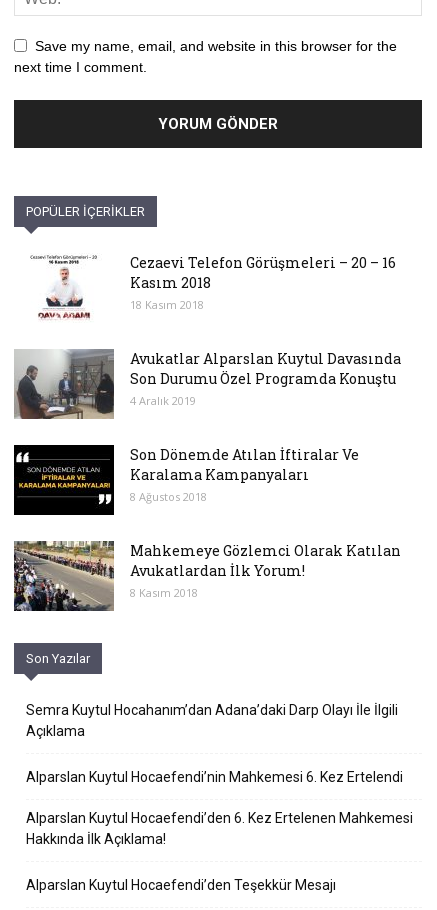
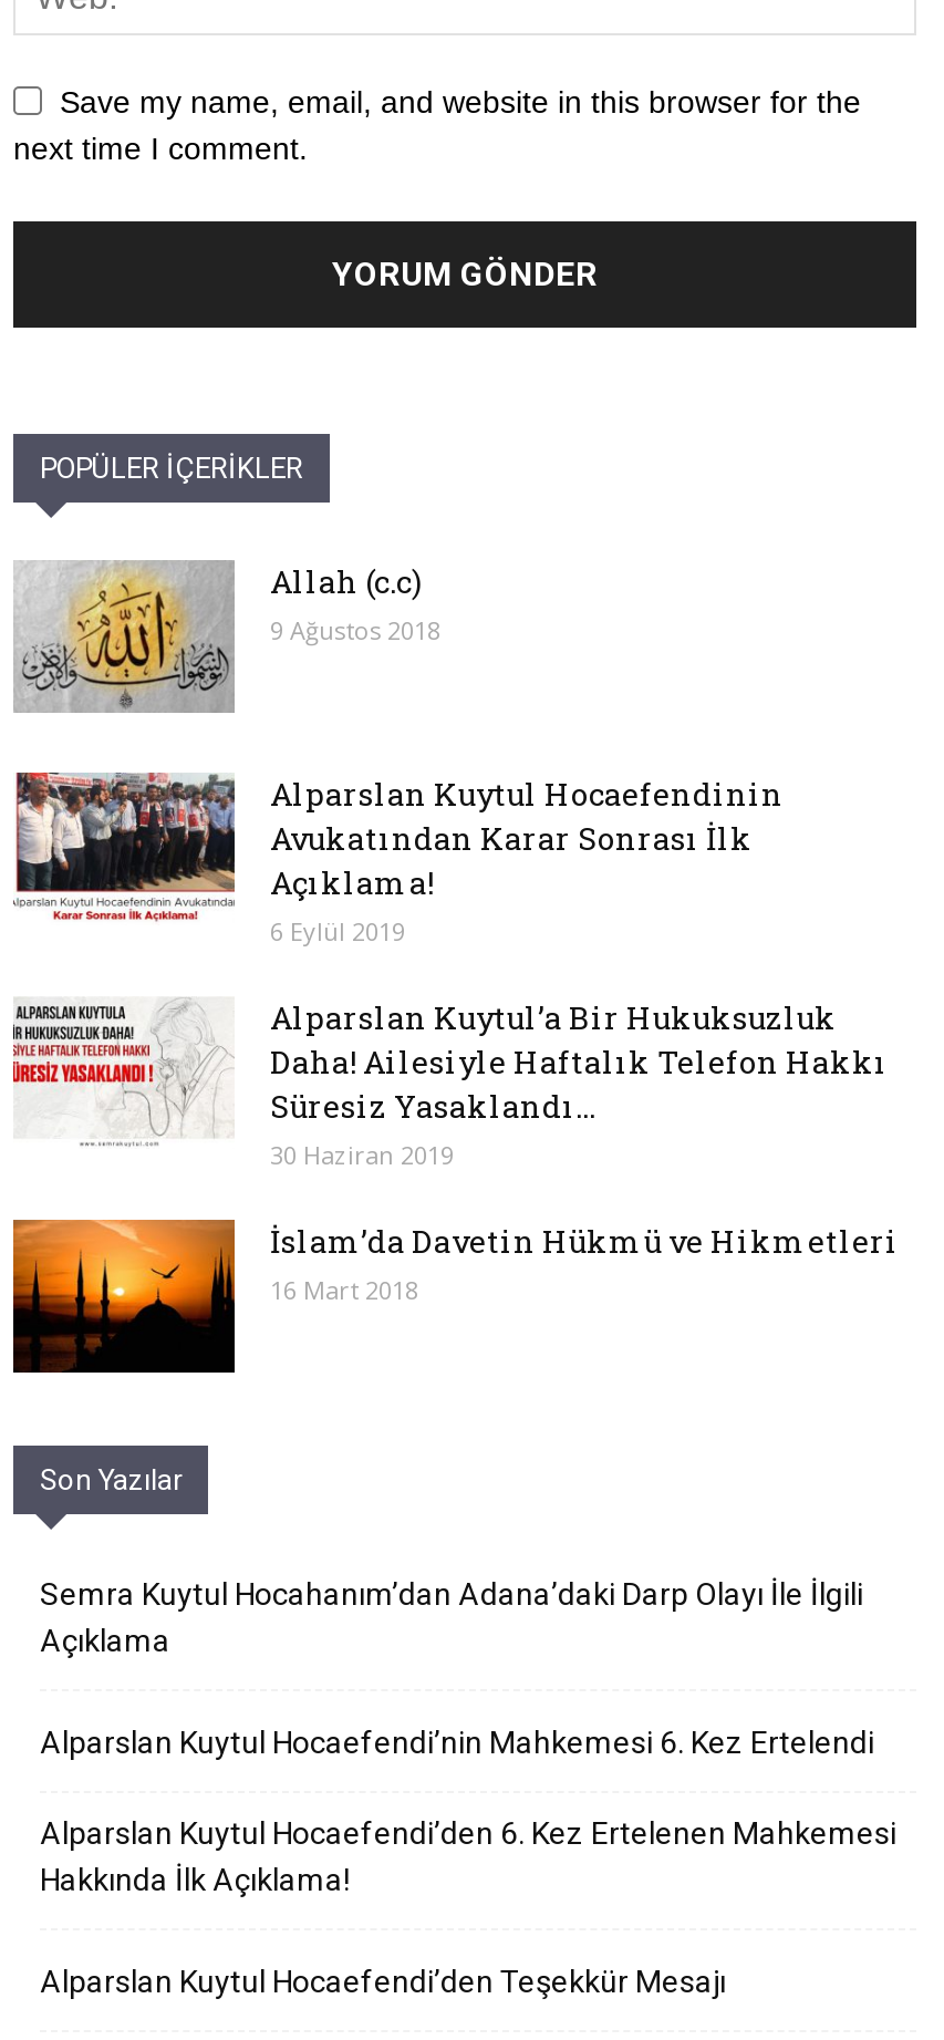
[15,253,396,320] [image] | Cezaevi Telefon Görüşmeleri – 20 – 16 | Kasım 2018 | 18 Kasım 2018 -> [13,560,440,713] [image] | Allah (c.c) | 9 Ağustos 2018
[13,349,401,420] [image] | Avukatlar Alparslan Kuytul Davasında | Son Durumu Özel Programda Konuştu | 4 Aralık 2019 -> [13,773,784,947] [image] | Alparslan Kuytul Hocaefendinin | Avukatından Karar Sonrası İlk | Açıklama! | 6 Eylül 2019
[13,444,359,516] [image] | Son Dönemde Atılan İftiralar Ve | Karalama Kampanyaları | 8 Ağustos 2018 -> [11,996,888,1171] [image] | Alparslan Kuytul’a Bir Hukuksuzluk | Daha! Ailesiyle Haftalık Telefon Hakkı | Süresiz Yasaklandı... | 30 Haziran 2019
[13,540,401,612] [image] | Mahkemeye Gözlemci Olarak Katılan | Avukatlardan İlk Yorum! | 8 Kasım 2018 -> [11,1218,899,1373] [image] | İslam’da Davetin Hükmü ve Hikmetleri | 16 Mart 2018

